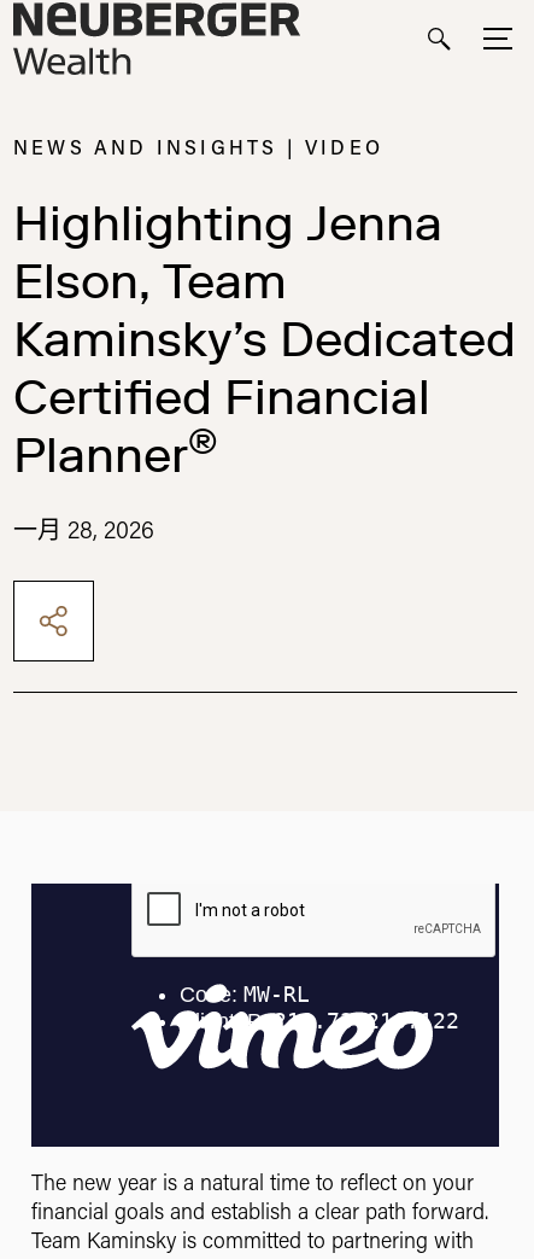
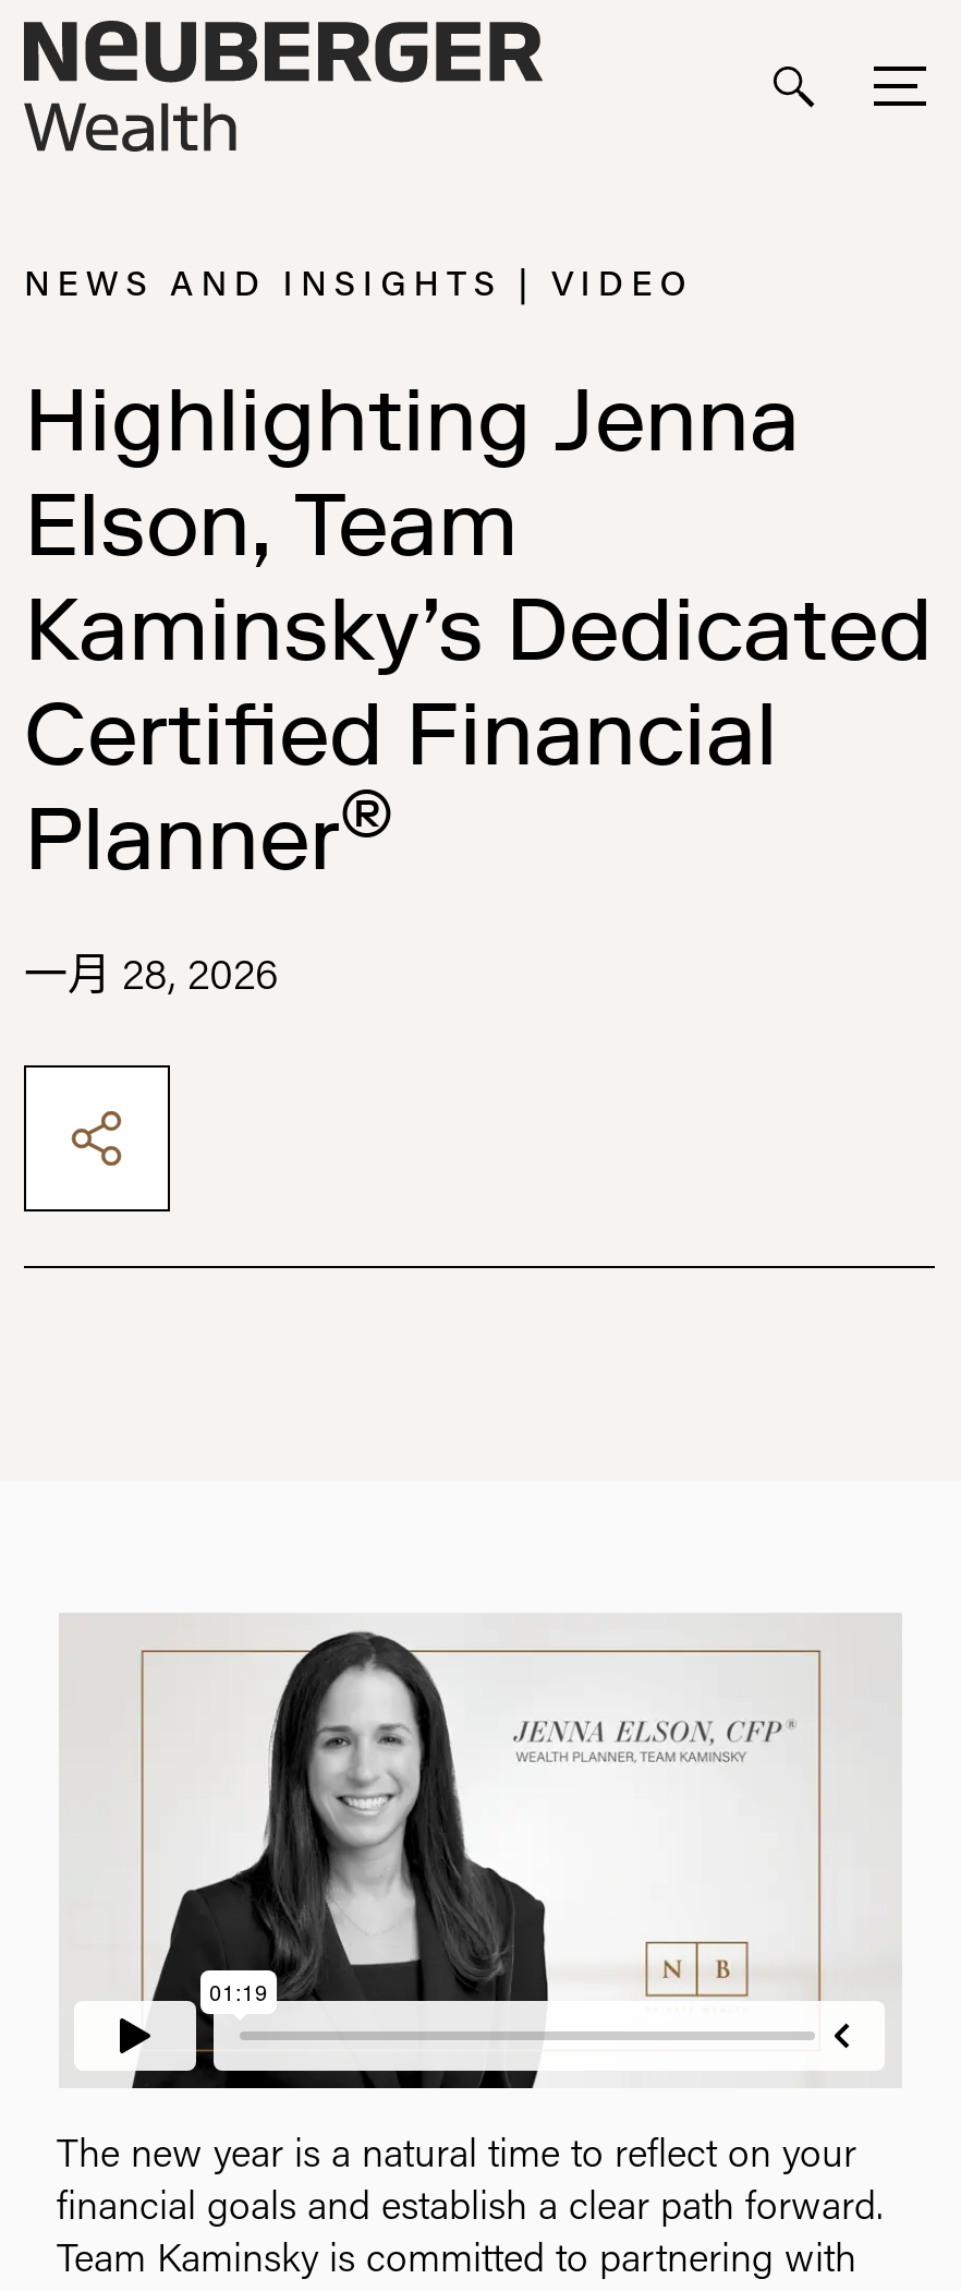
[30,882,500,1148] [image] -> [57,1613,902,2088] [image]

